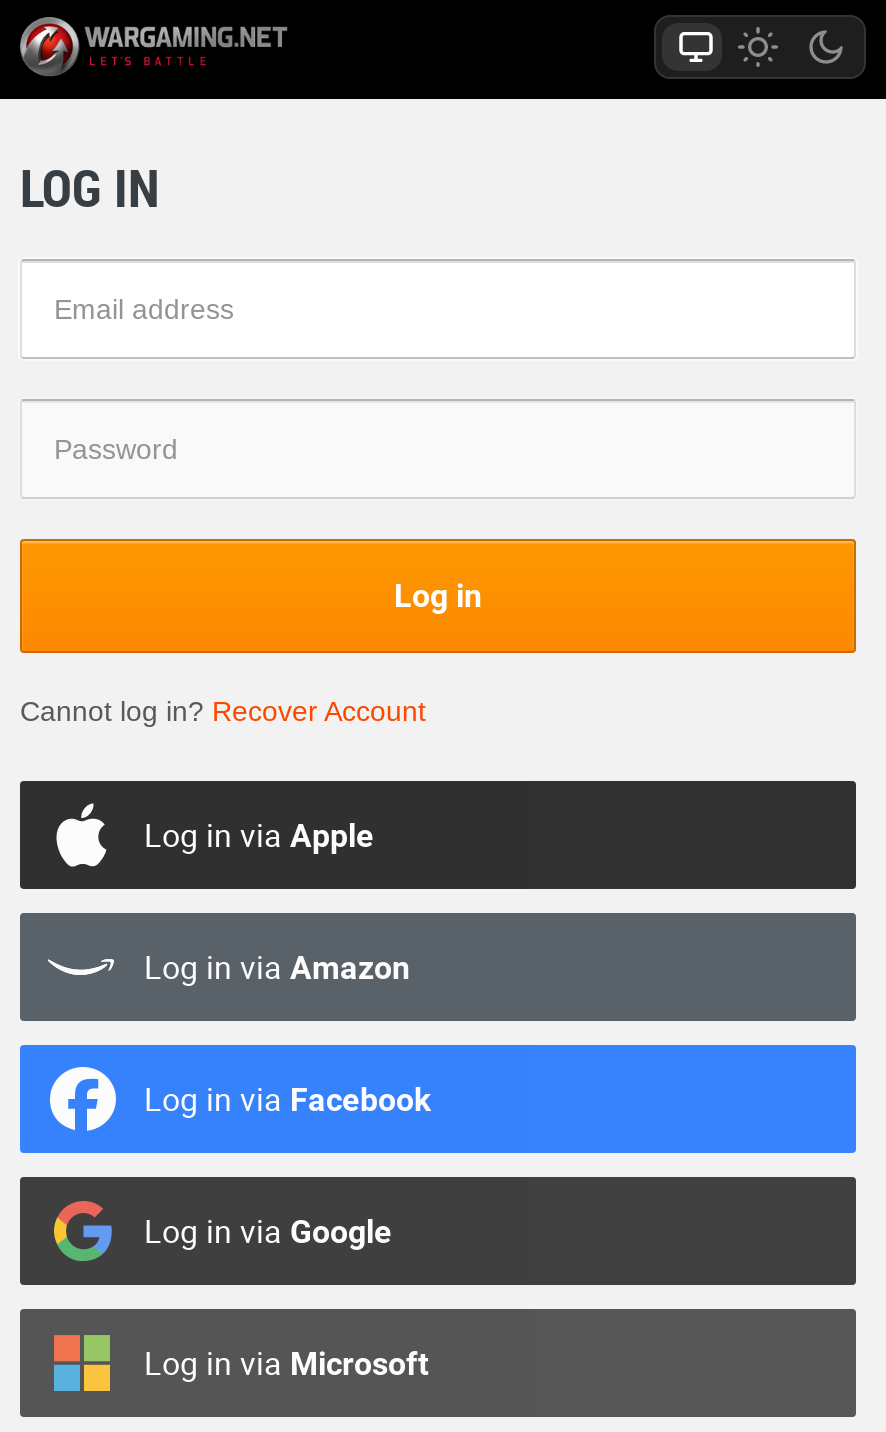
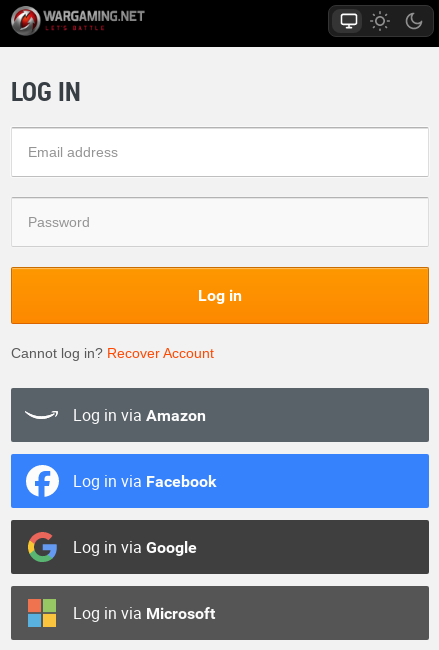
[144,812,374,856] Log in via Apple -> none

